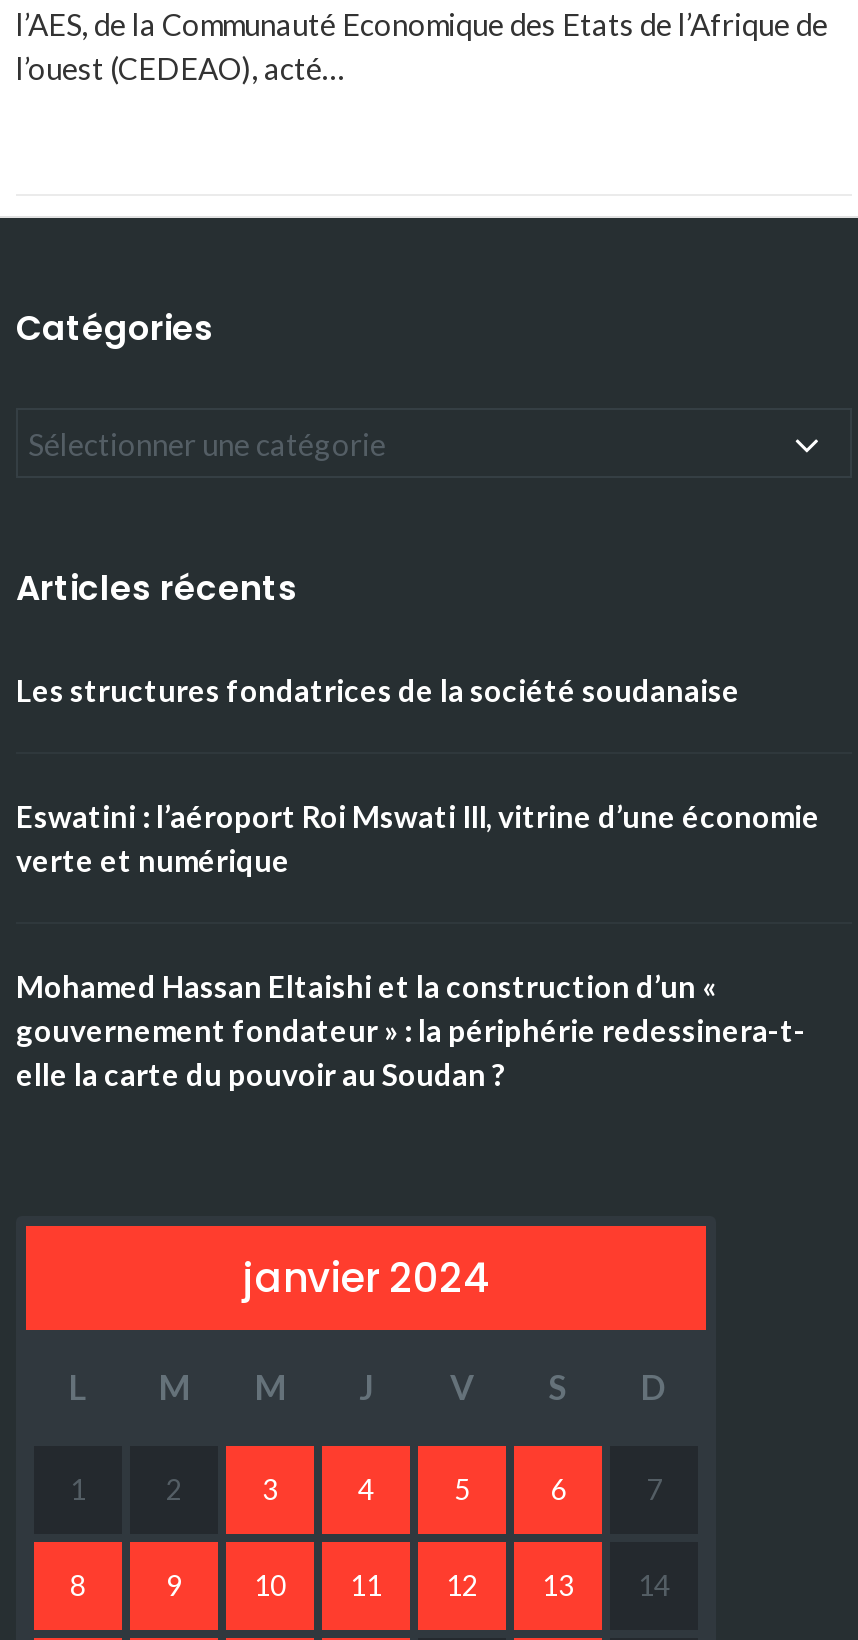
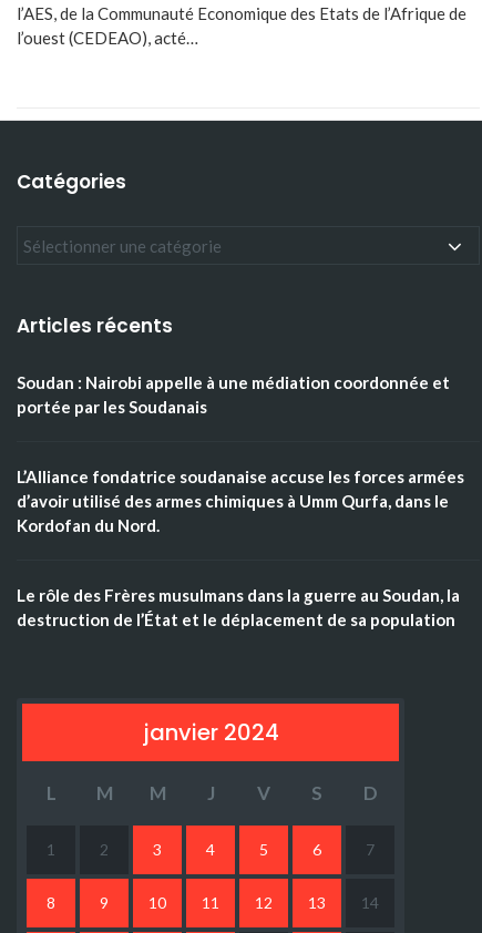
[16,672,740,708] Les structures fondatrices de la société soudanaise -> [17,372,450,417] Soudan : Nairobi appelle à une médiation coordonnée et | portée par les Soudanais
[16,798,820,878] Eswatini : l’aéroport Roi Mswati III, vitrine d’une économie | verte et numérique -> [17,466,464,535] L’Alliance fondatrice soudanaise accuse les forces armées | d’avoir utilisé des armes chimiques à Umm Qurfa, dans le | Kordofan du Nord.
[16,968,806,1092] Mohamed Hassan Eltaishi et la construction d’un « | gouvernement fondateur » : la périphérie redessinera-t- | elle la carte du pouvoir au Soudan ? -> [17,585,460,629] Le rôle des Frères musulmans dans la guerre au Soudan, la | destruction de l’État et le déplacement de sa population

